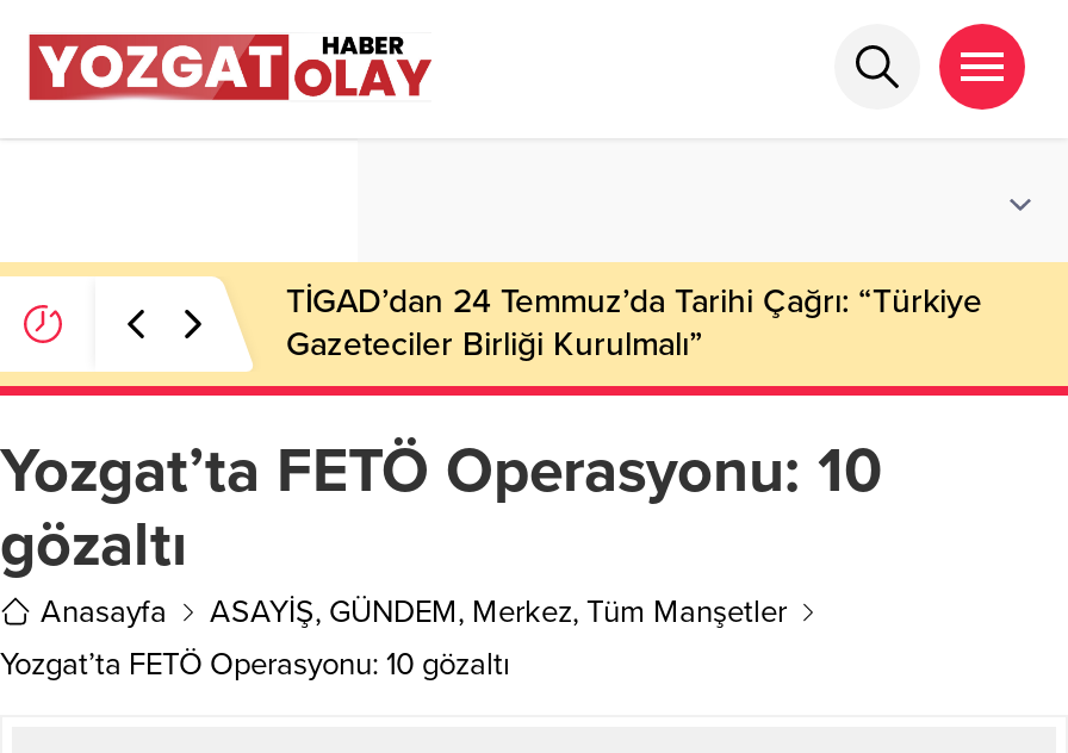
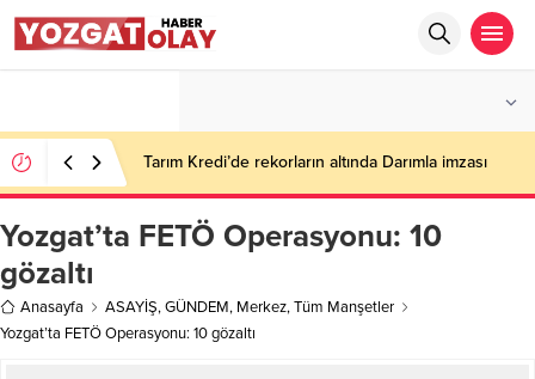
[286,281,982,365] TİGAD’dan 24 Temmuz’da Tarihi Çağrı: “Türkiye | Gazeteciler Birliği Kurulmalı” -> [143,152,487,172] Tarım Kredi’de rekorların altında Darımla imzası

